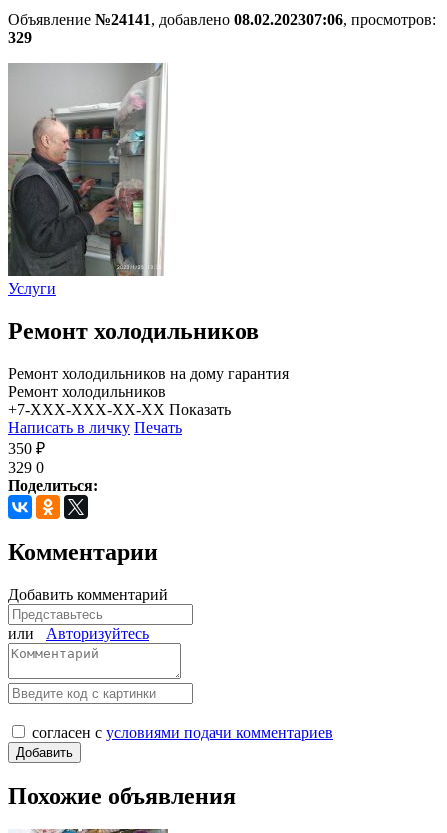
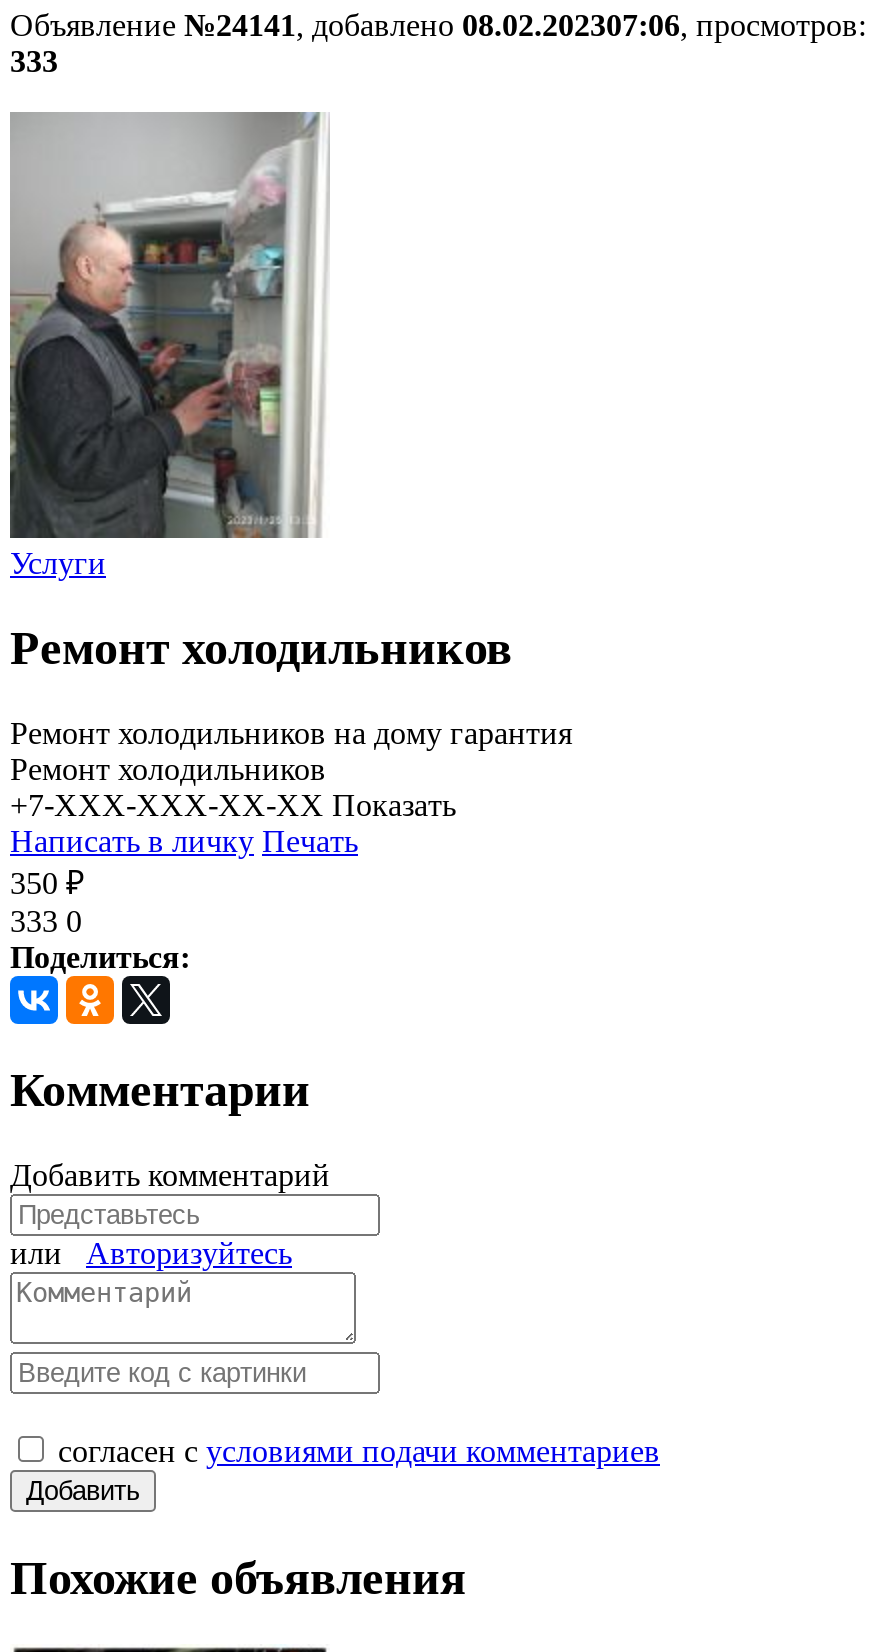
[8,29,32,46] 329 -> [10,44,58,78] 333
[8,459,44,476] 329 0 -> [10,904,82,938] 333 0

